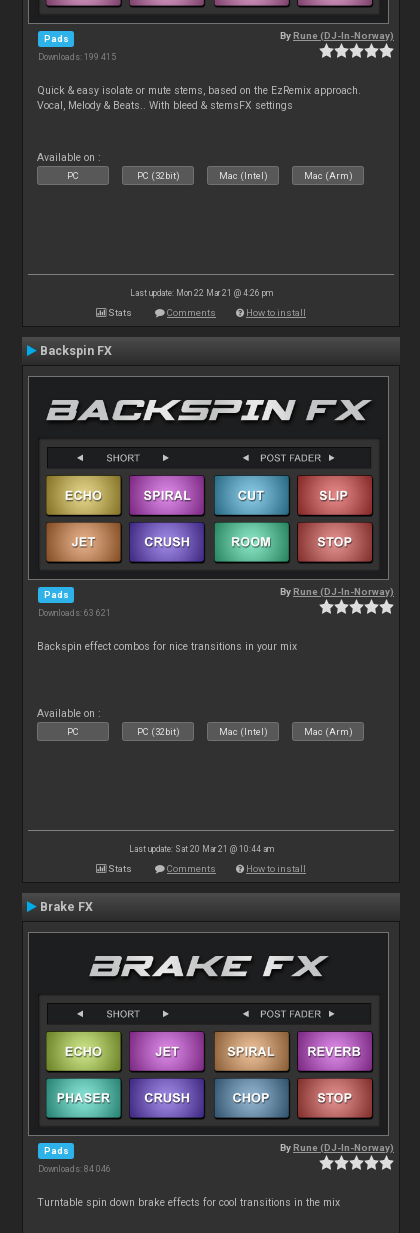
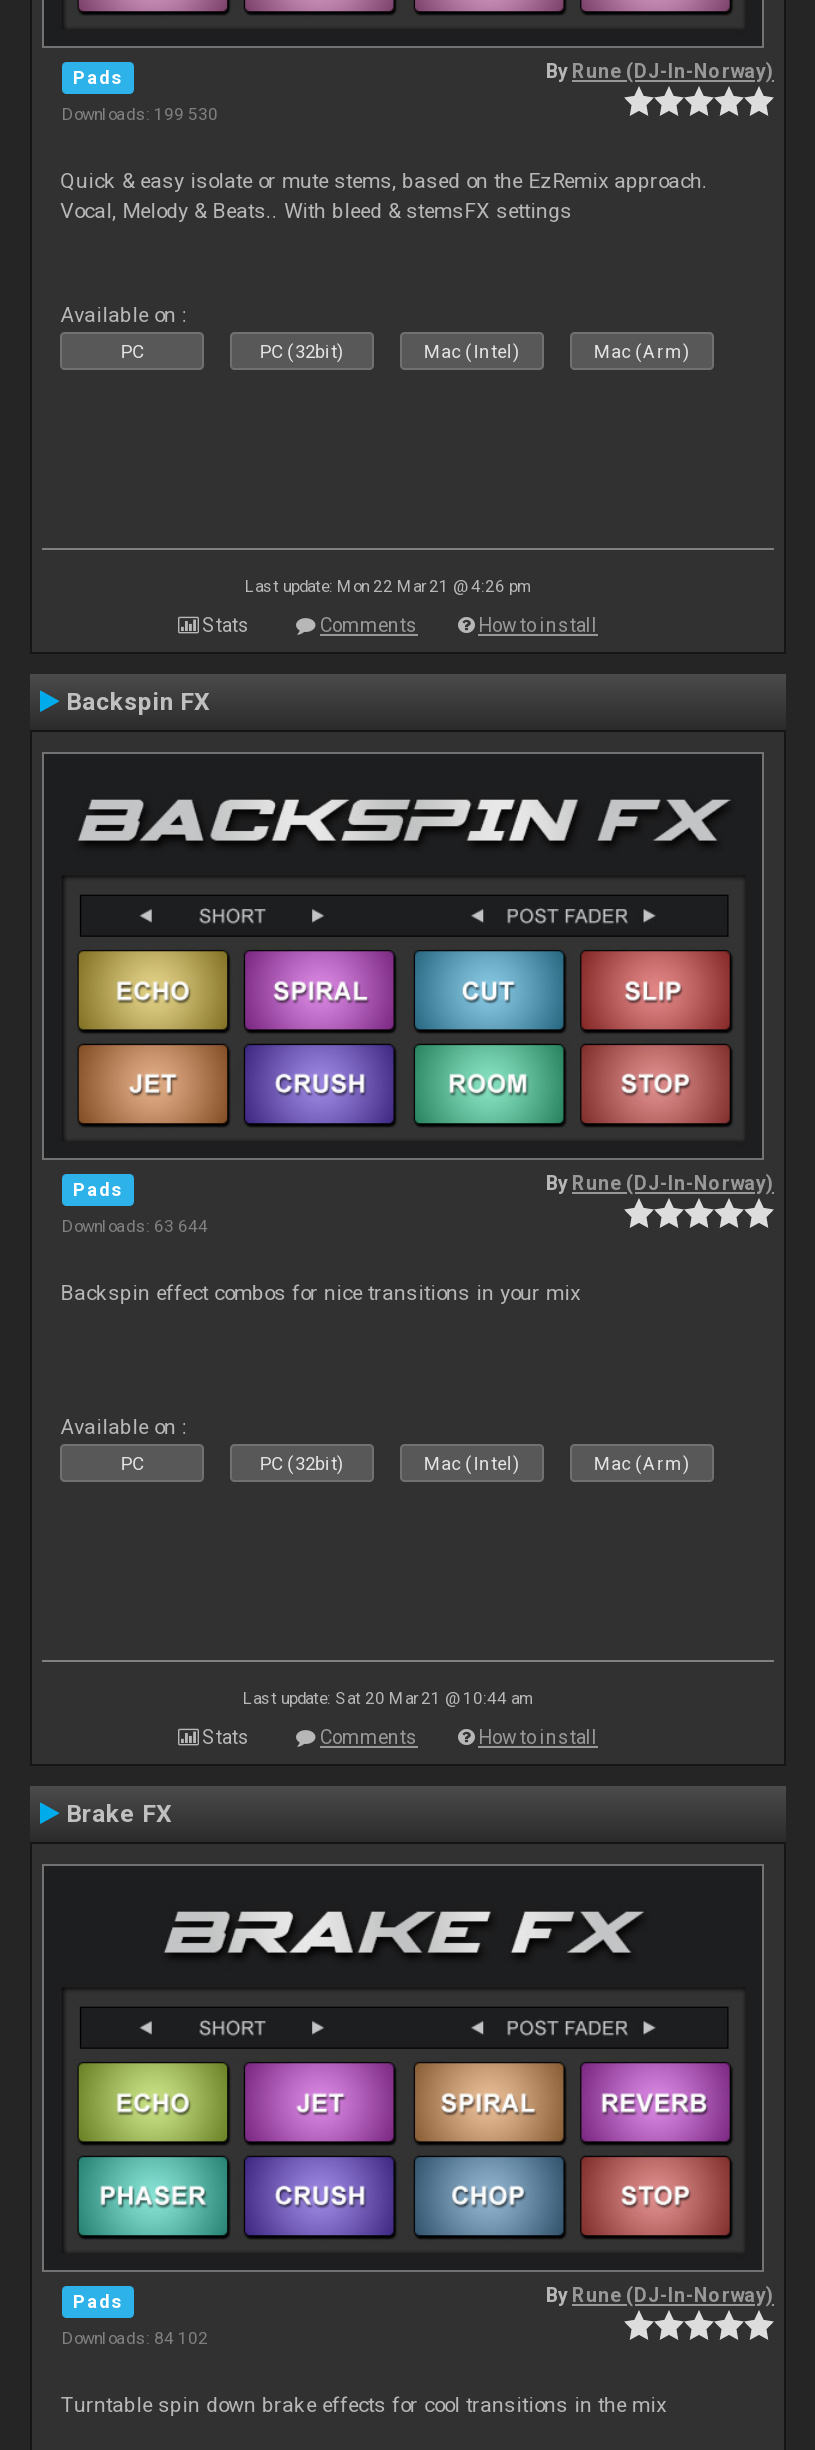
[38,52,116,62] Downloads: 199 415 -> [62,103,218,123] Downloads: 199 530
[38,608,111,618] Downloads: 63 621 -> [62,1215,208,1235] Downloads: 63 644
[38,1164,111,1174] Downloads: 84 046 -> [62,2327,208,2347] Downloads: 84 102

